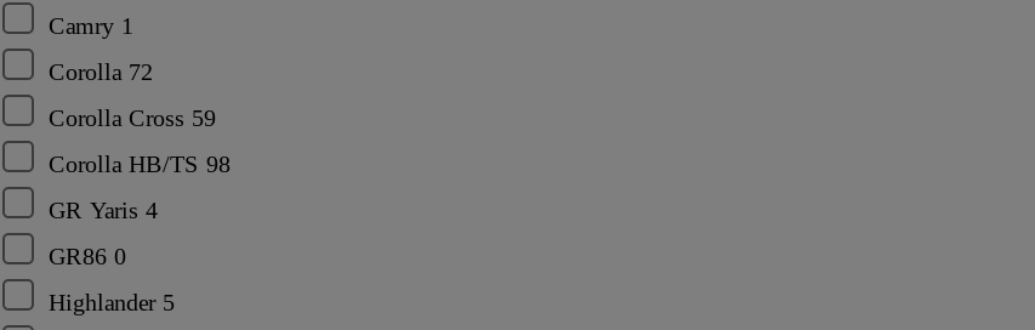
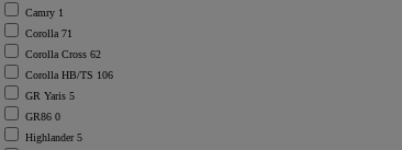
[49,58,153,84] Corolla 72 -> [25,27,72,39] Corolla 71
[49,104,216,131] Corolla Cross 59 -> [25,48,101,60] Corolla Cross 62
[49,150,231,177] Corolla HB/TS 98 -> [25,69,113,81] Corolla HB/TS 106
[49,196,158,223] GR Yaris 4 -> [25,90,75,102] GR Yaris 5

